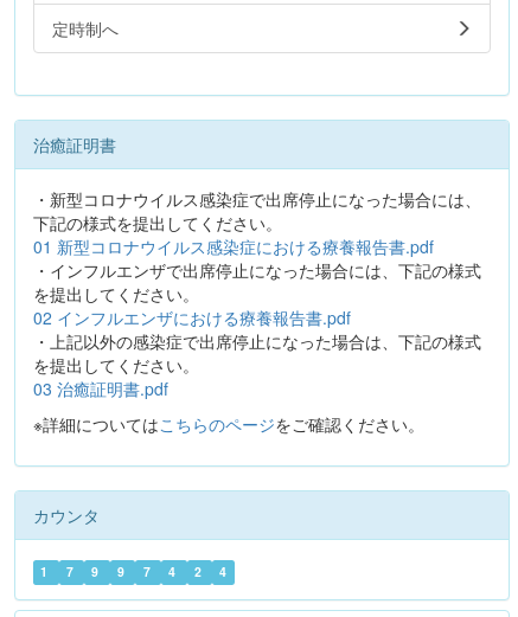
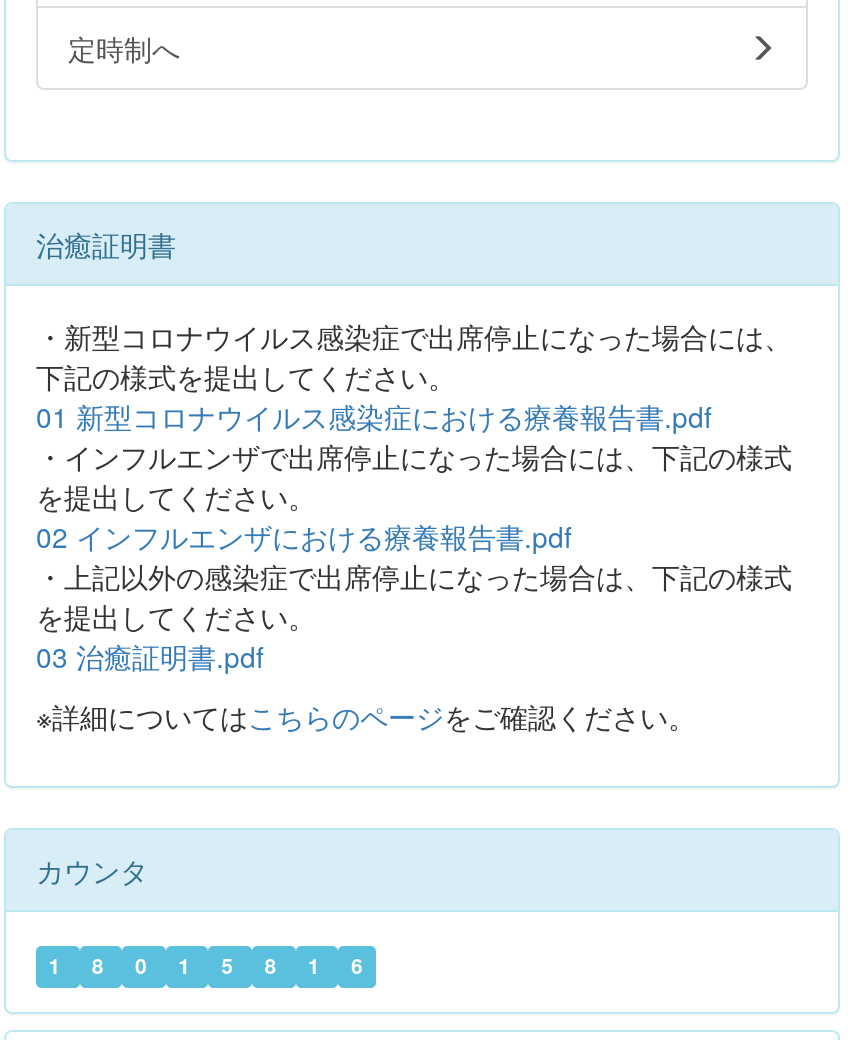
[66,563,77,581] 7 -> [92,951,110,981] 8
[92,563,103,581] 9 -> [135,951,153,981] 0
[117,563,128,581] 9 -> [178,951,196,981] 1
[143,563,154,581] 7 -> [221,951,239,981] 5
[169,563,179,581] 4 -> [265,951,283,981] 8
[194,563,205,581] 2 -> [308,951,326,981] 1
[220,563,227,581] 4 -> [351,951,363,981] 6

